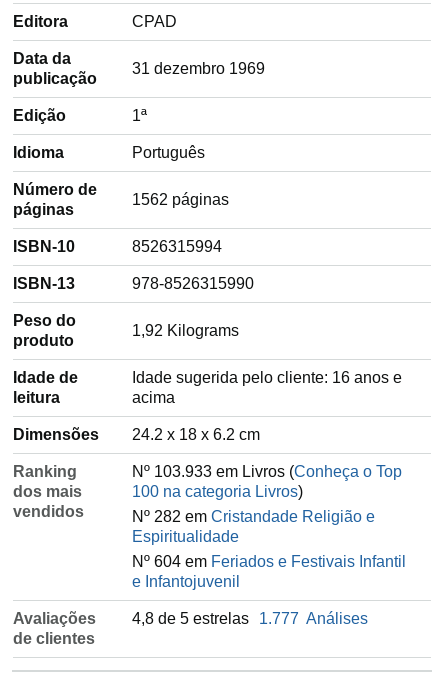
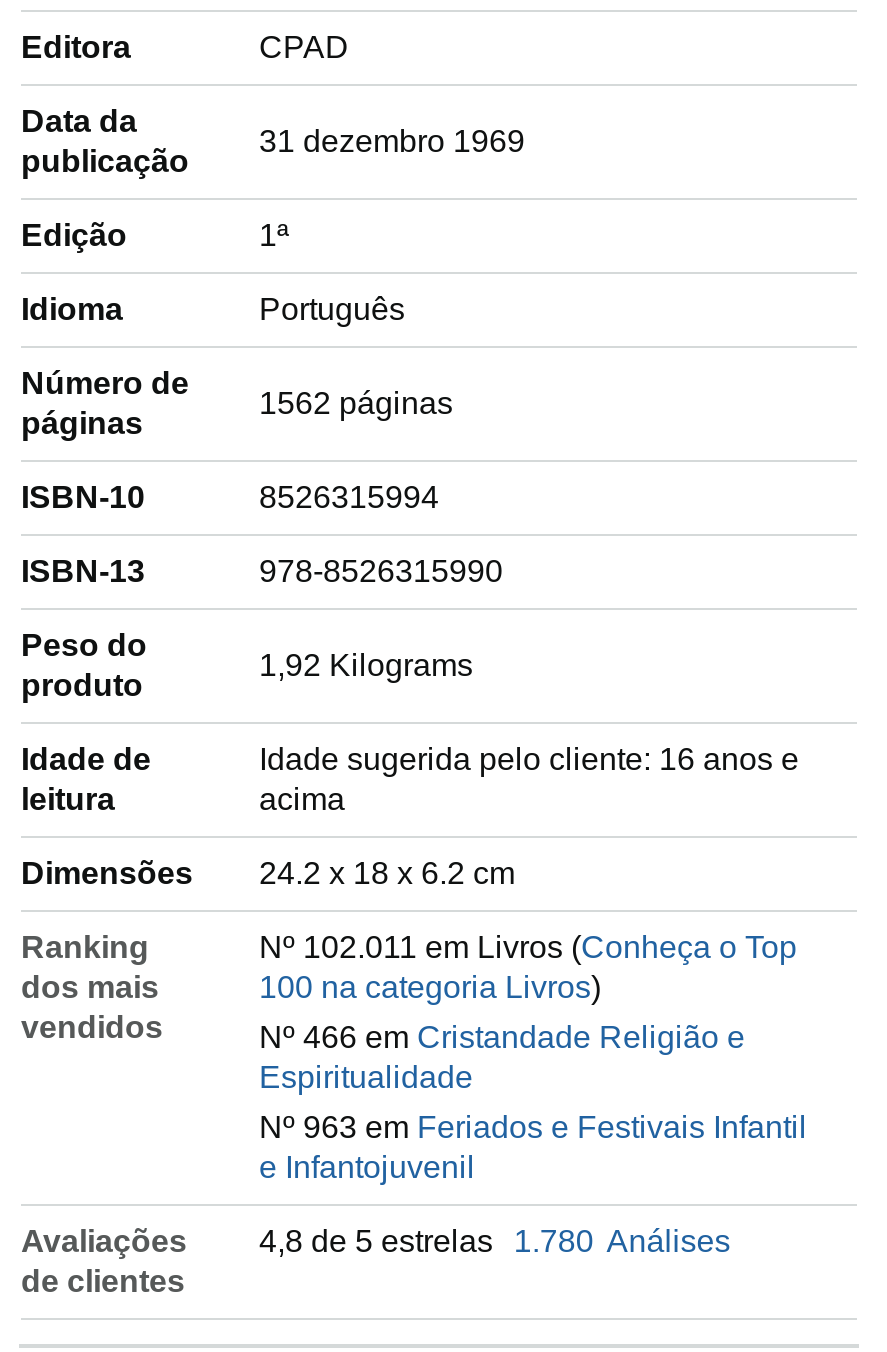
[132,463,402,480] Nº 103.933 em Livros (Conheça o Top -> [259,929,797,963] Nº 102.011 em Livros (Conheça o Top
[132,508,375,525] Nº 282 em Cristandade Religião e -> [259,1019,745,1053] Nº 466 em Cristandade Religião e
[132,553,406,570] Nº 604 em Feriados e Festivais Infantil -> [259,1109,807,1143] Nº 963 em Feriados e Festivais Infantil
[132,610,368,627] 4,8 de 5 estrelas 1.777 Análises -> [259,1223,731,1257] 4,8 de 5 estrelas 1.780 Análises

